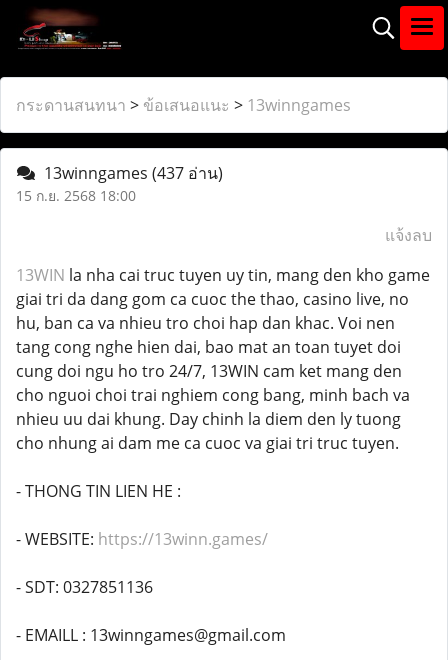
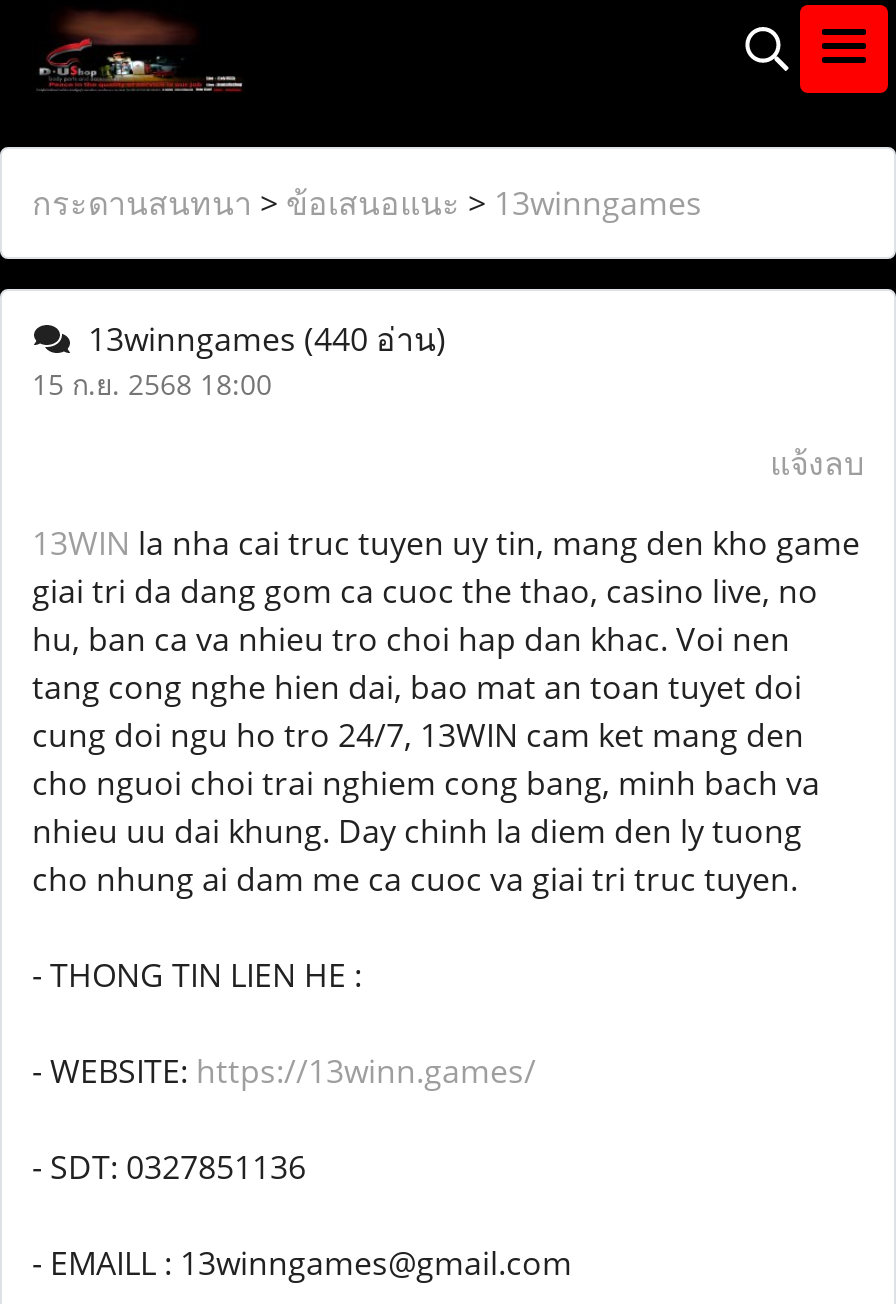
[36,162,223,184] 13winngames (437 อ่าน) -> [72,317,446,361] 13winngames (440 อ่าน)

